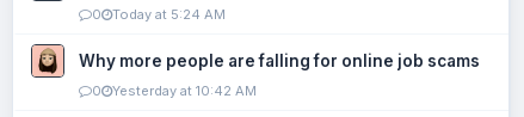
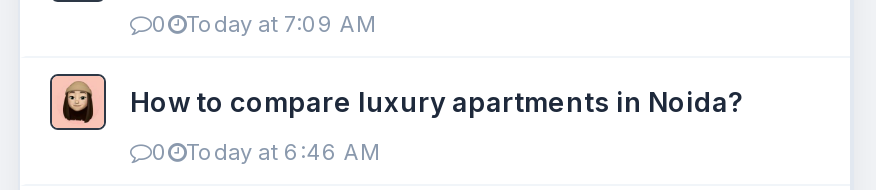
[92,6,226,23] 0 Today at 5:24 AM -> [152,10,376,38] 0 Today at 7:09 AM
[79,51,480,70] Why more people are falling for online job scams -> [130,86,742,118] How to compare luxury apartments in Noida?
[112,82,257,99] Yesterday at 10:42 AM -> [186,138,380,166] Today at 6:46 AM

